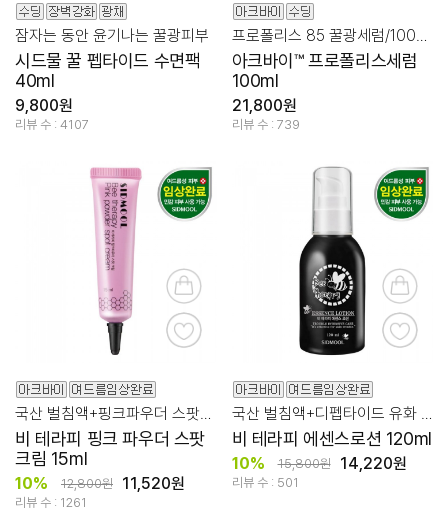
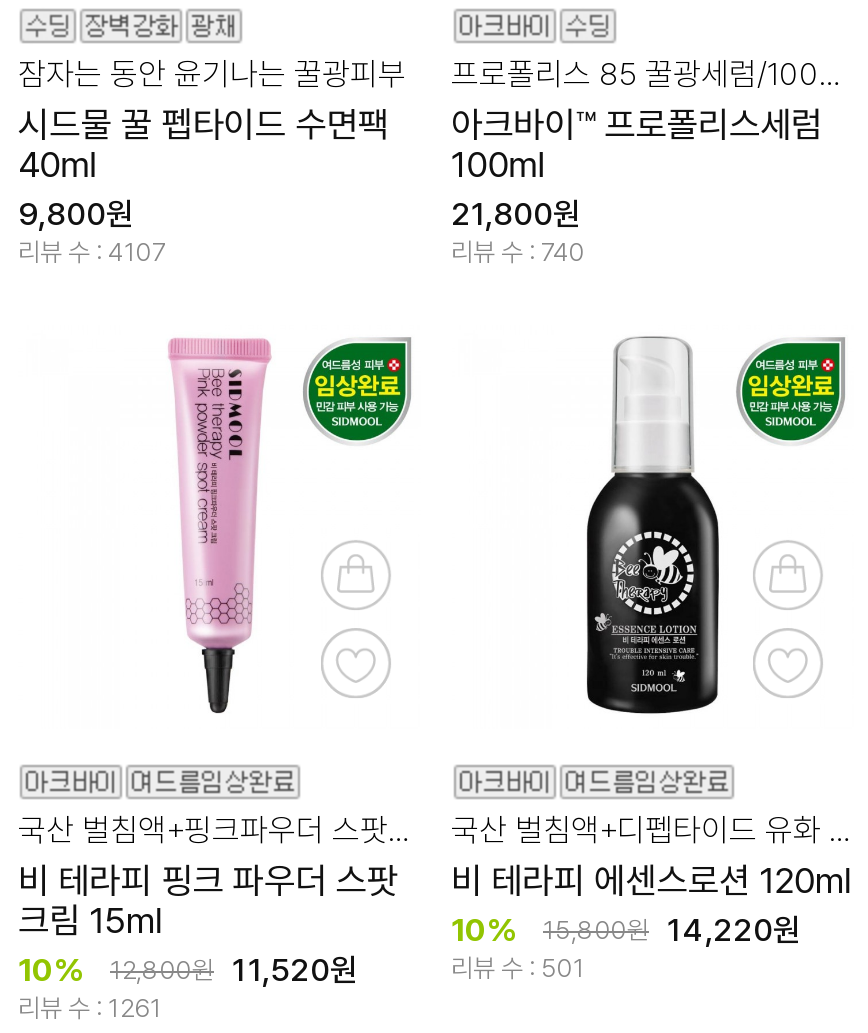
[231,117,299,132] 리뷰 수 : 739 -> [451,237,585,267] 리뷰 수 : 740

